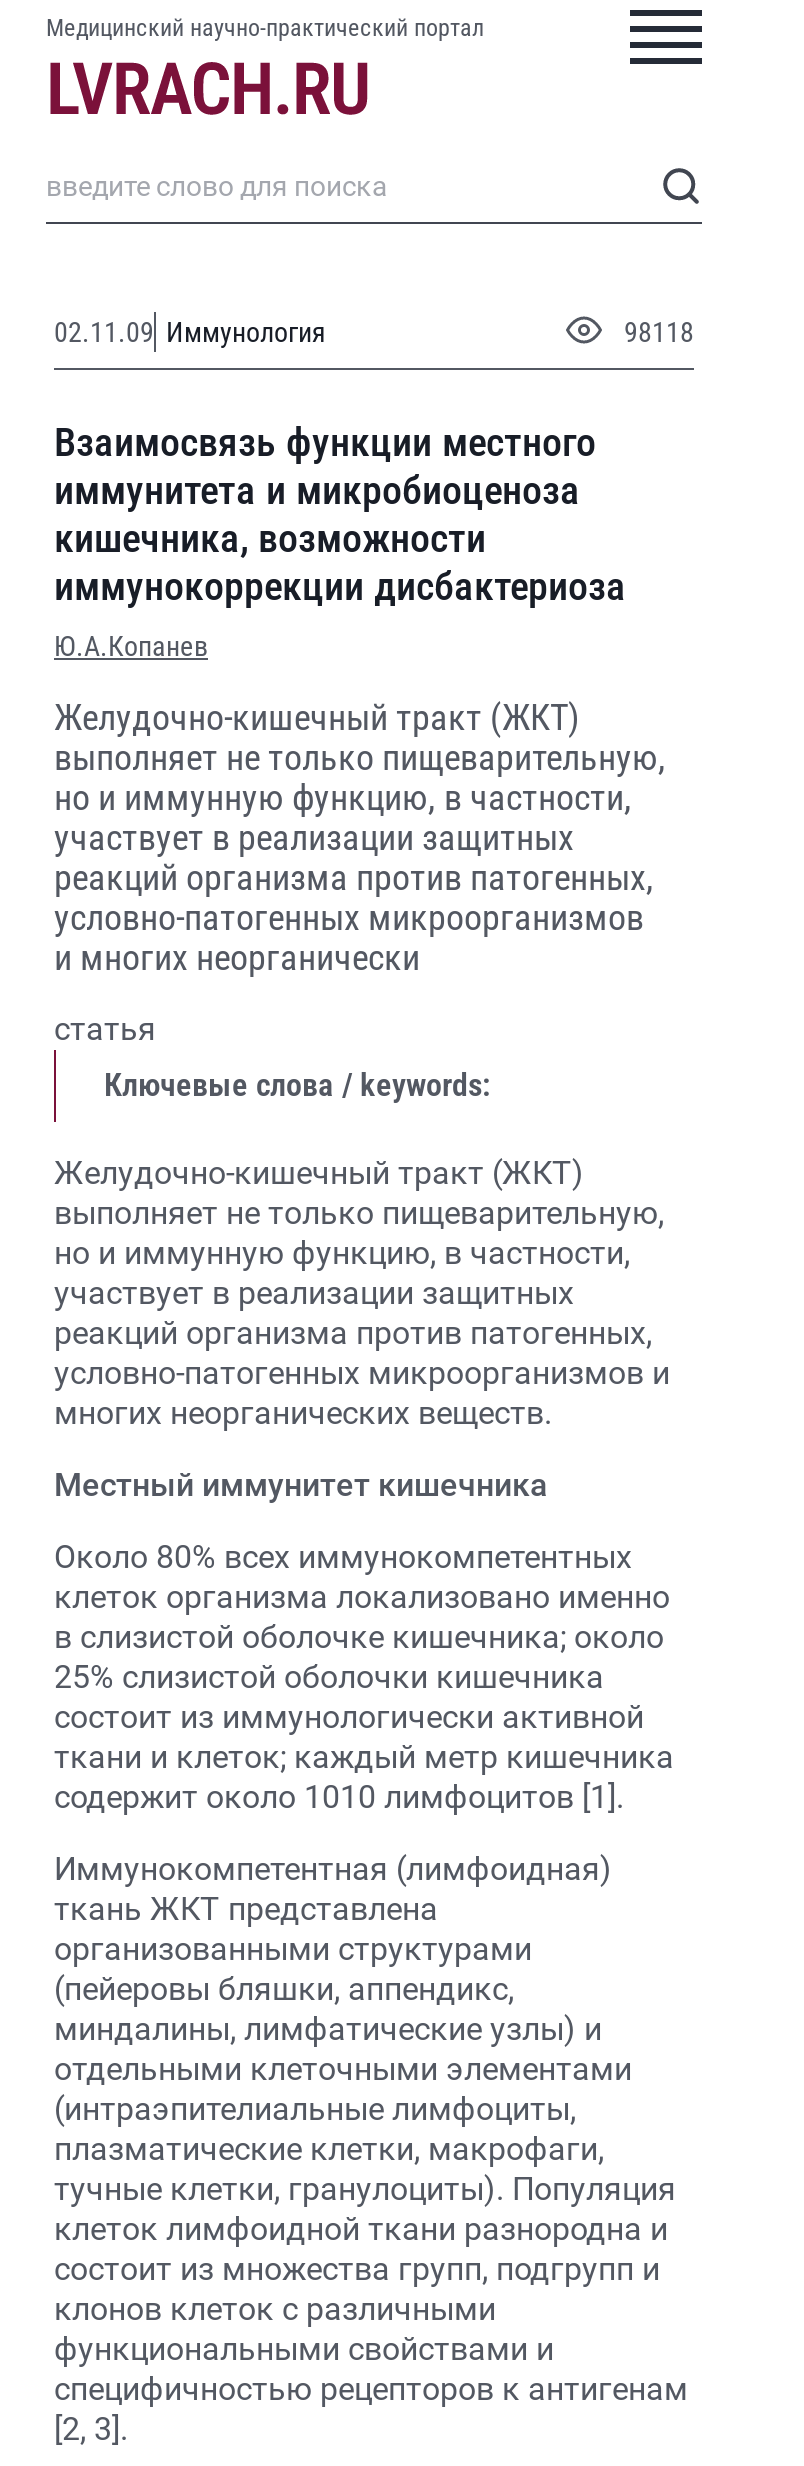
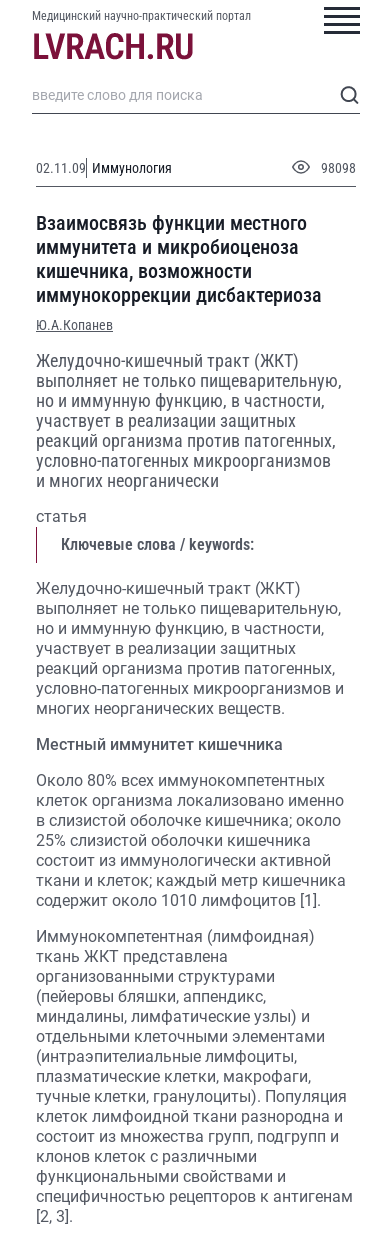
[618,316,694,348] 98118 -> [318,160,356,176] 98098

